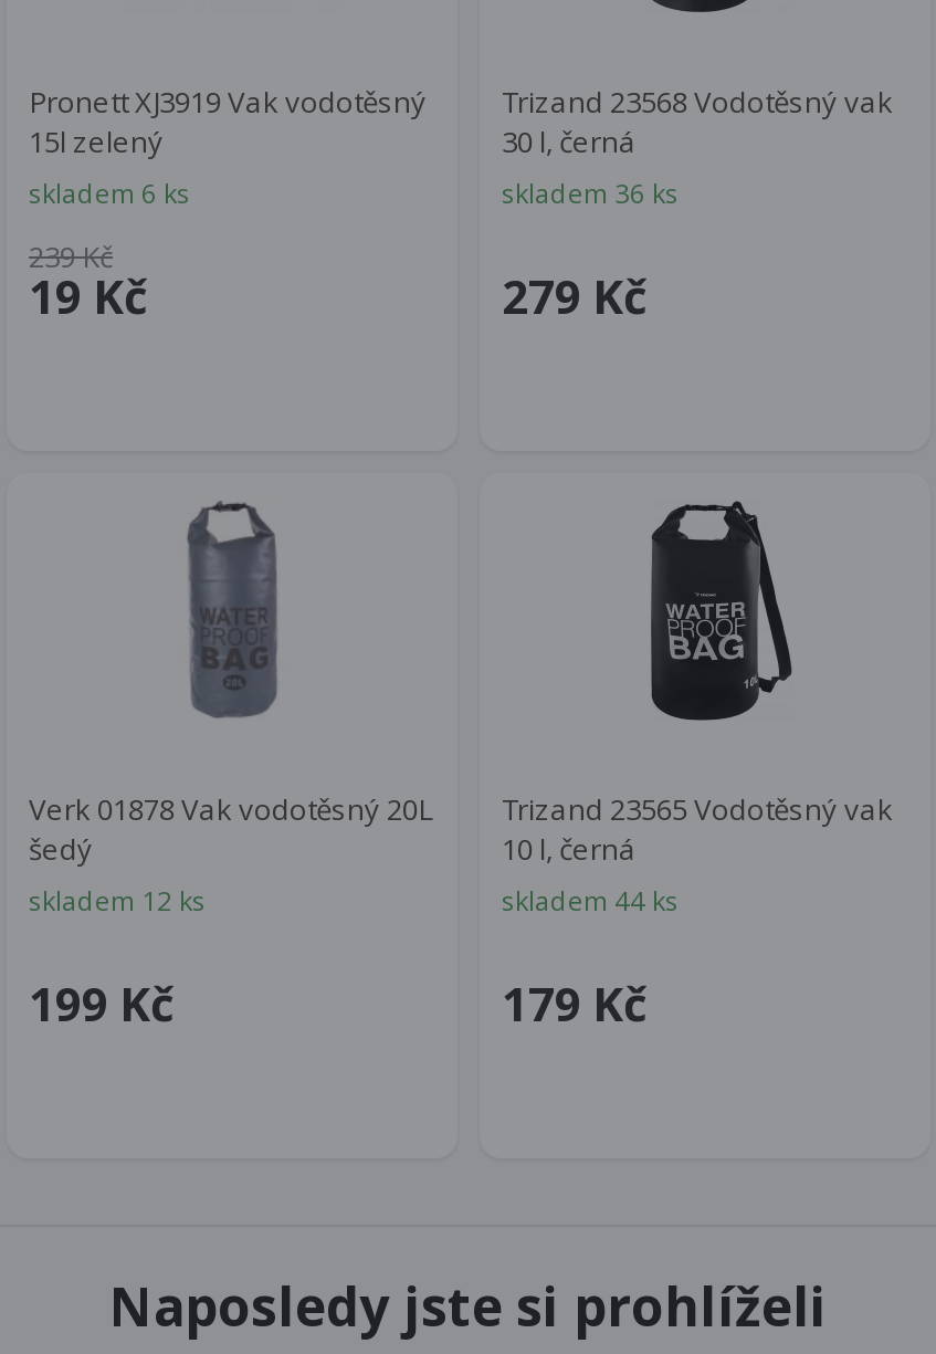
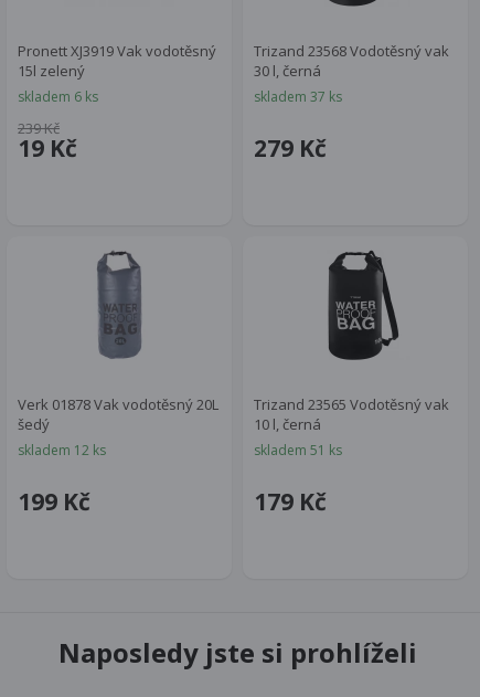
[502,175,679,213] skladem 36 ks -> [254,87,342,106] skladem 37 ks
[502,882,679,920] skladem 44 ks -> [254,441,342,460] skladem 51 ks

